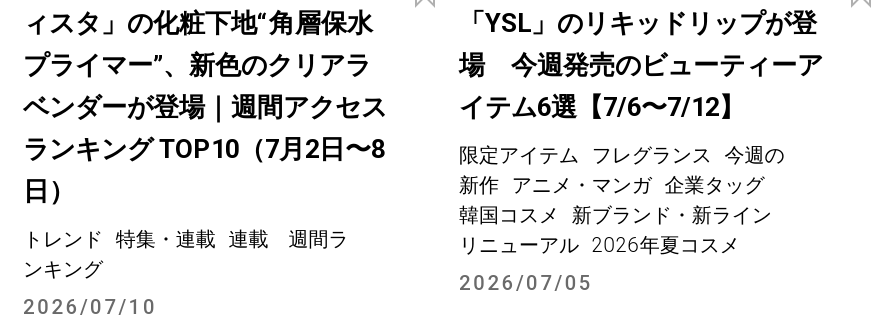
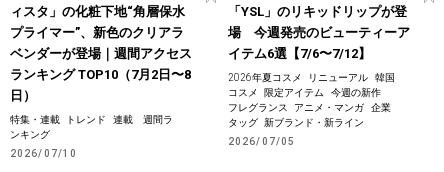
[459,144,785,256] 限定アイテム フレグランス 今週の | 新作 アニメ・マンガ 企業タッグ | 韓国コスメ 新ブランド・新ライン | リニューアル 2026年夏コスメ -> [228,72,395,128] 2026年夏コスメ リニューアル 韓国 | コスメ 限定アイテム 今週の新作 | フレグランス アニメ・マンガ 企業 | タッグ 新ブランド・新ライン
[23,228,349,250] トレンド 特集・連載 連載 週間ラ -> [10,114,173,125] 特集・連載 トレンド 連載 週間ラ

